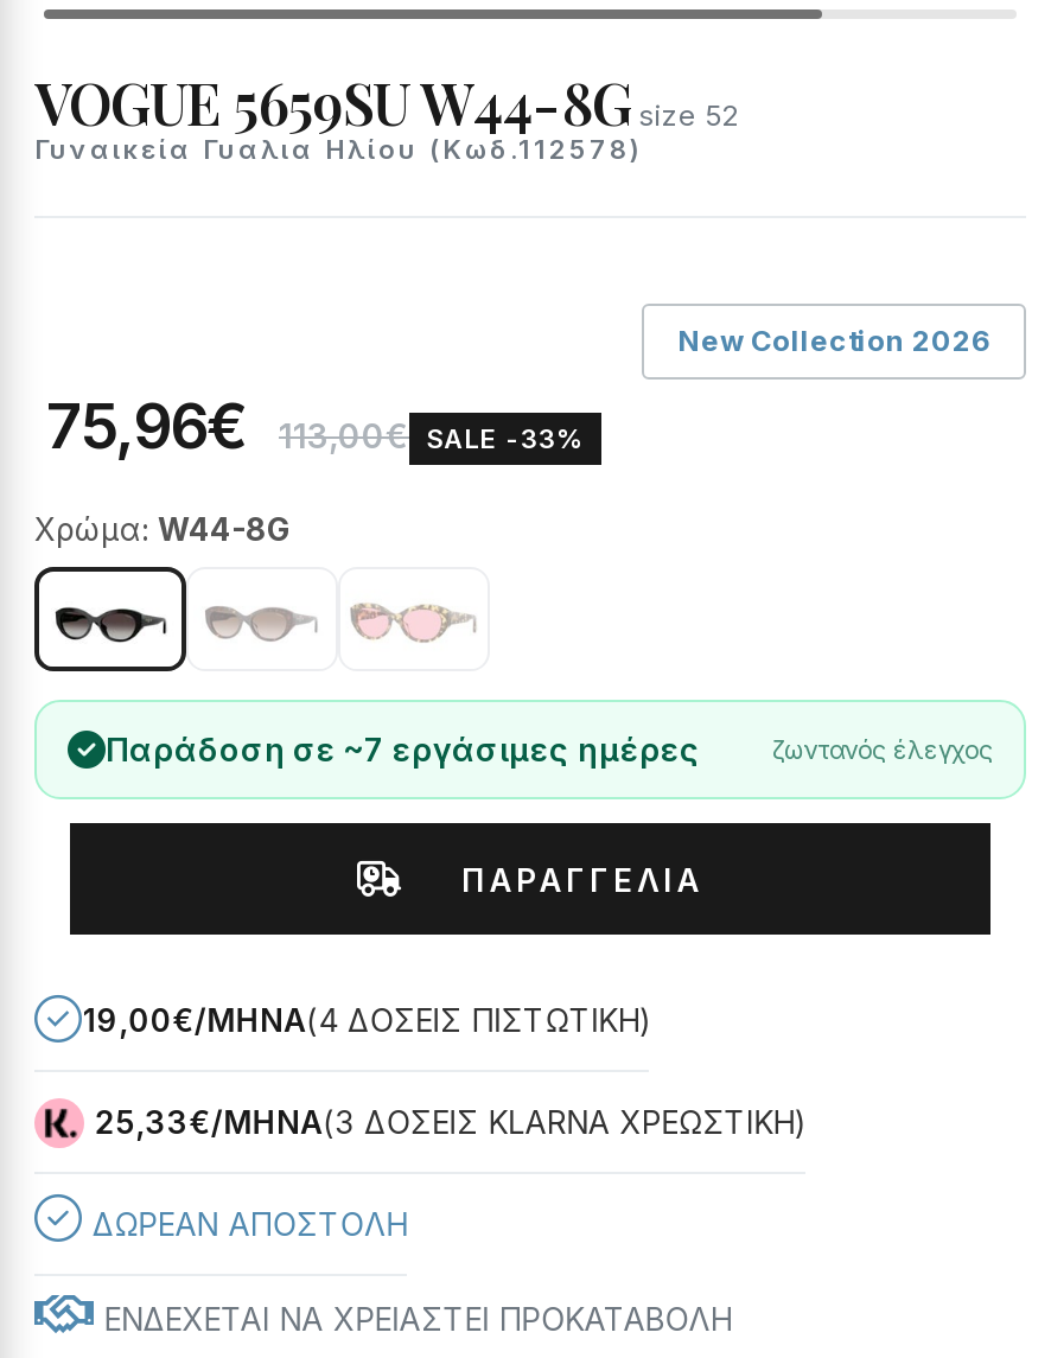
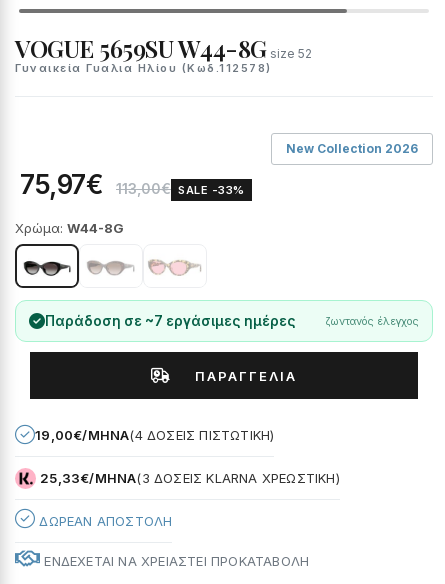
[46,389,279,463] 75,96€ -> [20,169,116,200] 75,97€

